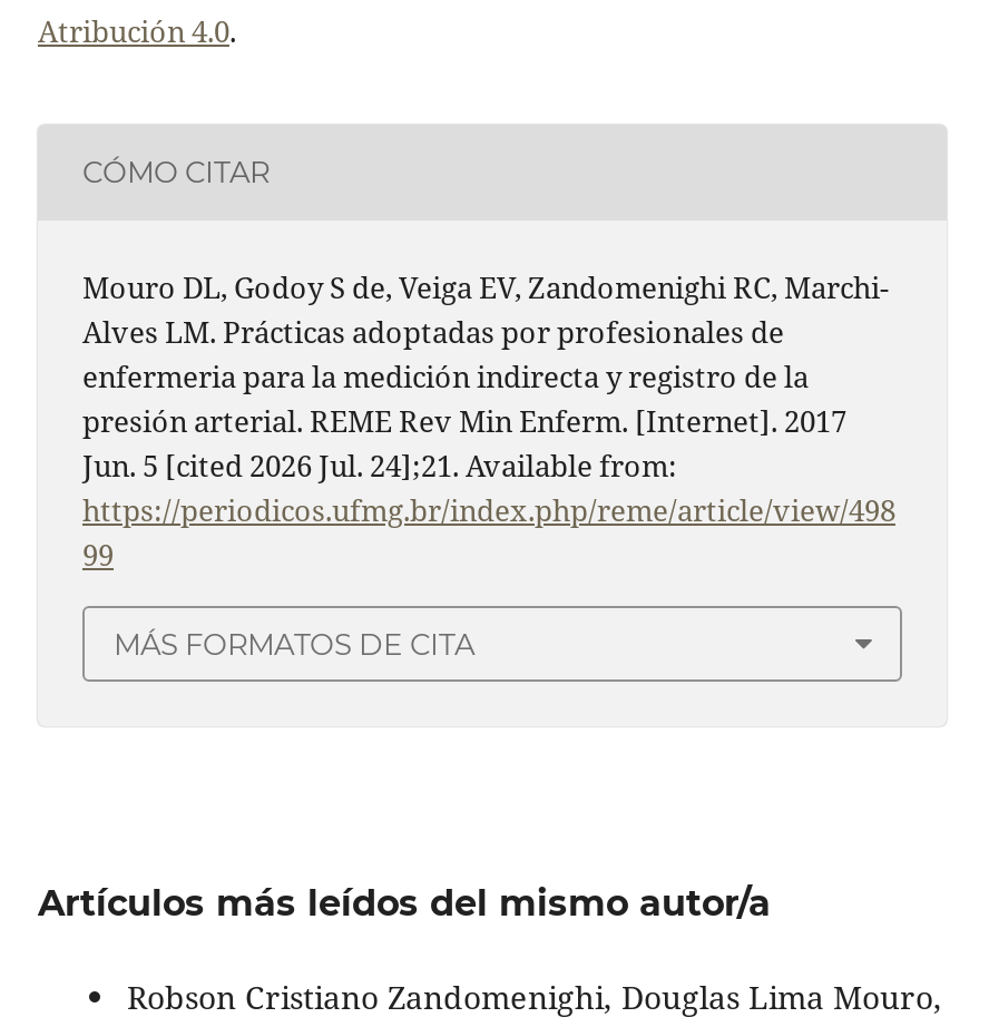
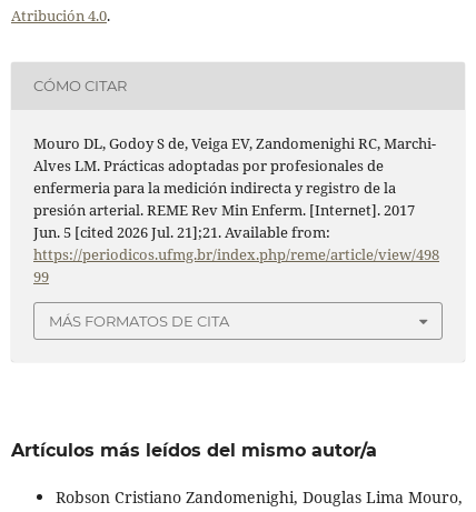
[82,445,677,485] Jun. 5 [cited 2026 Jul. 24];21. Available from: -> [33,222,330,242] Jun. 5 [cited 2026 Jul. 21];21. Available from:

